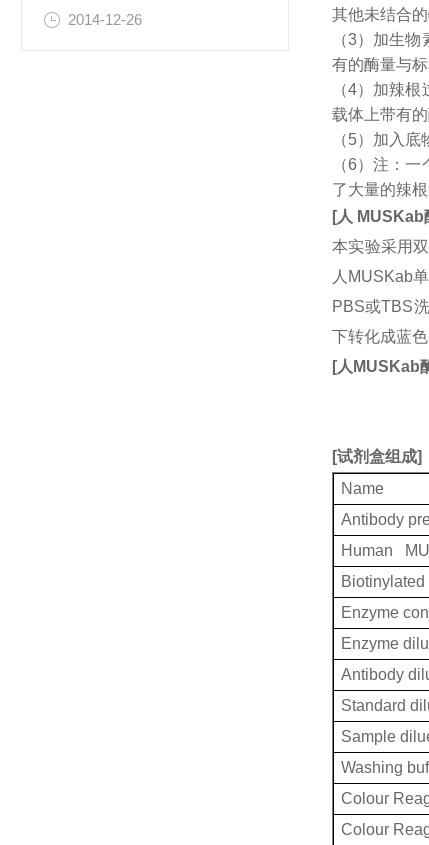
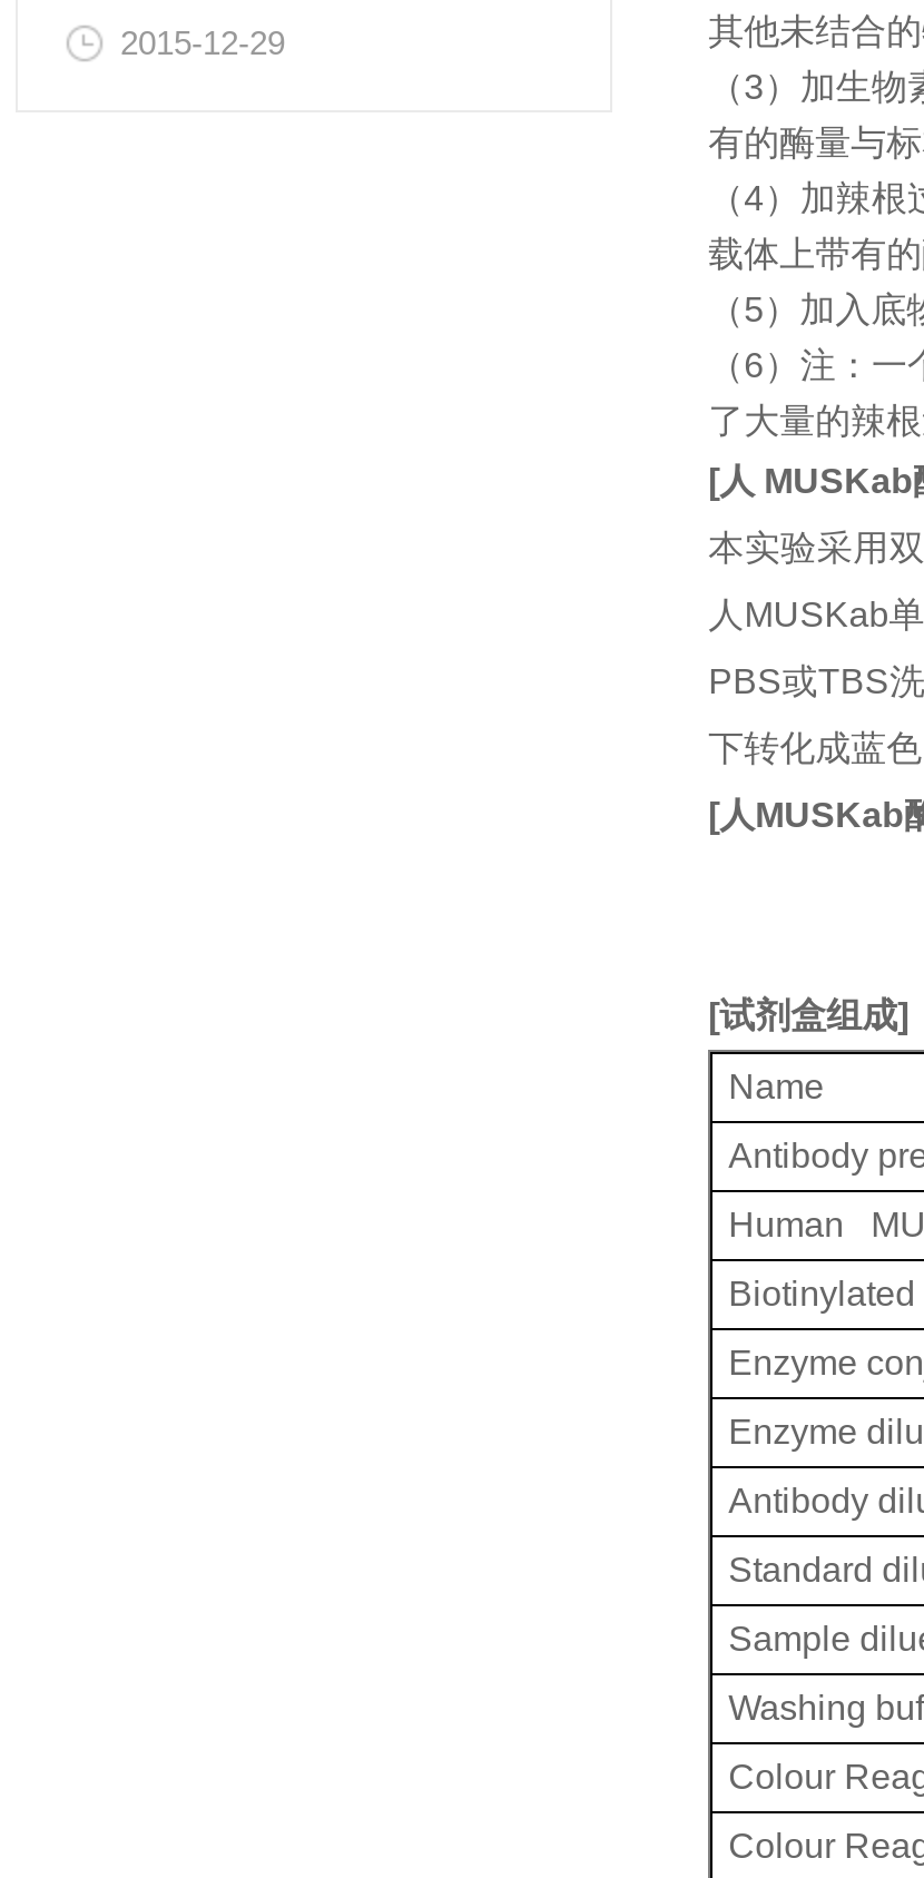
[68,11,142,28] 2014-12-26 -> [120,24,285,61] 2015-12-29

